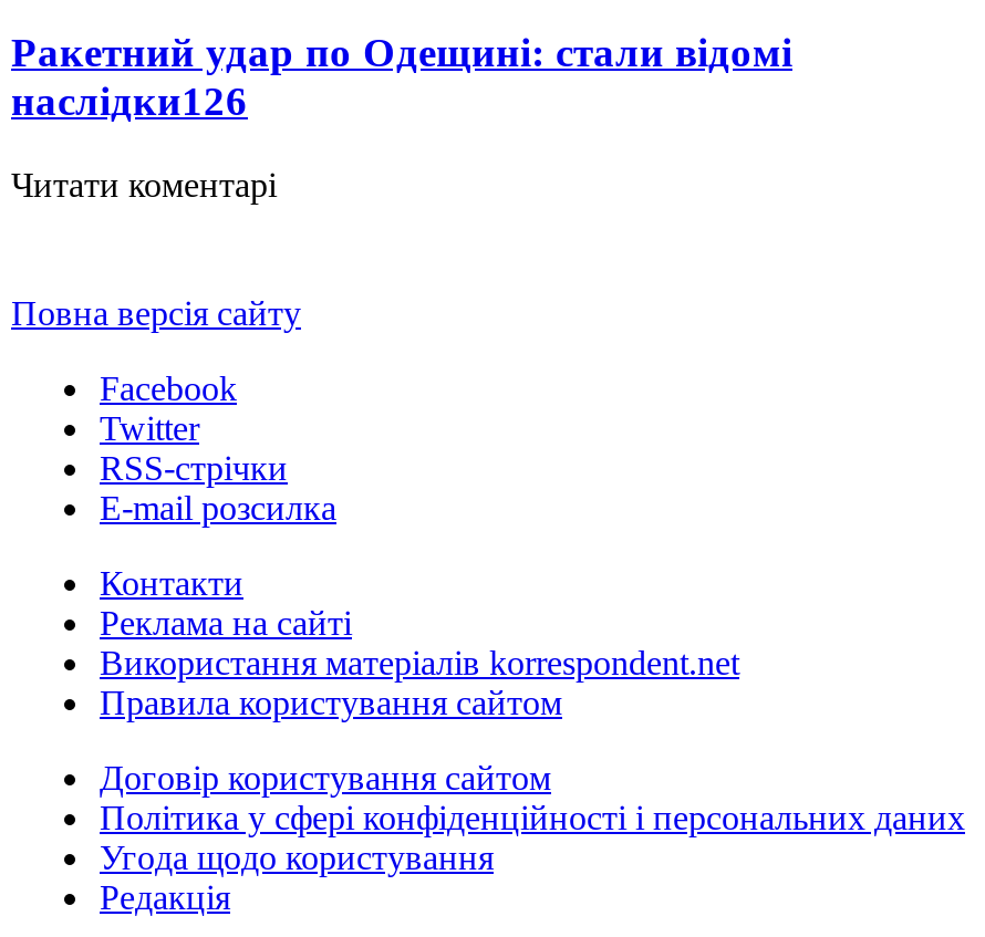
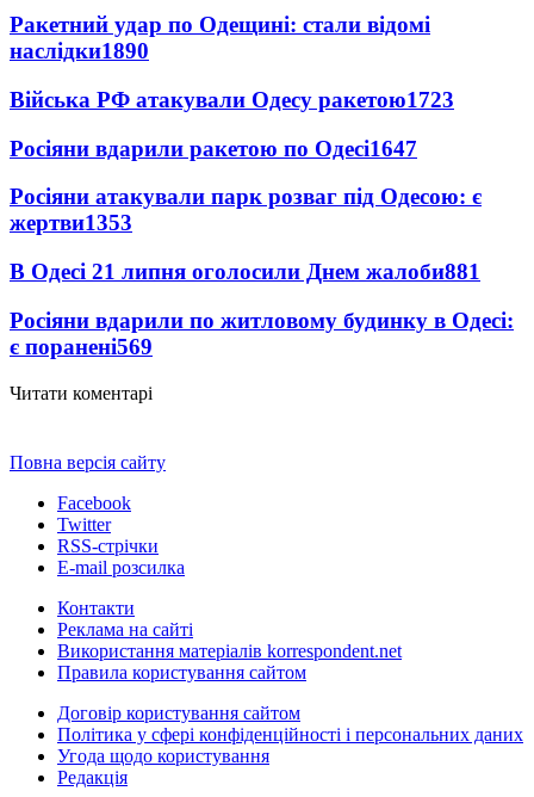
[11,77,248,123] наслідки126 -> [10,38,514,359] наслідки1890 | Війська РФ атакували Одесу ракетою1723 | Росіяни вдарили ракетою по Одесі1647 | Росіяни атакували парк розваг під Одесою: є | жертви1353 | В Одесі 21 липня оголосили Днем жалоби881 | Росіяни вдарили по житловому будинку в Одесі: | є поранені569

